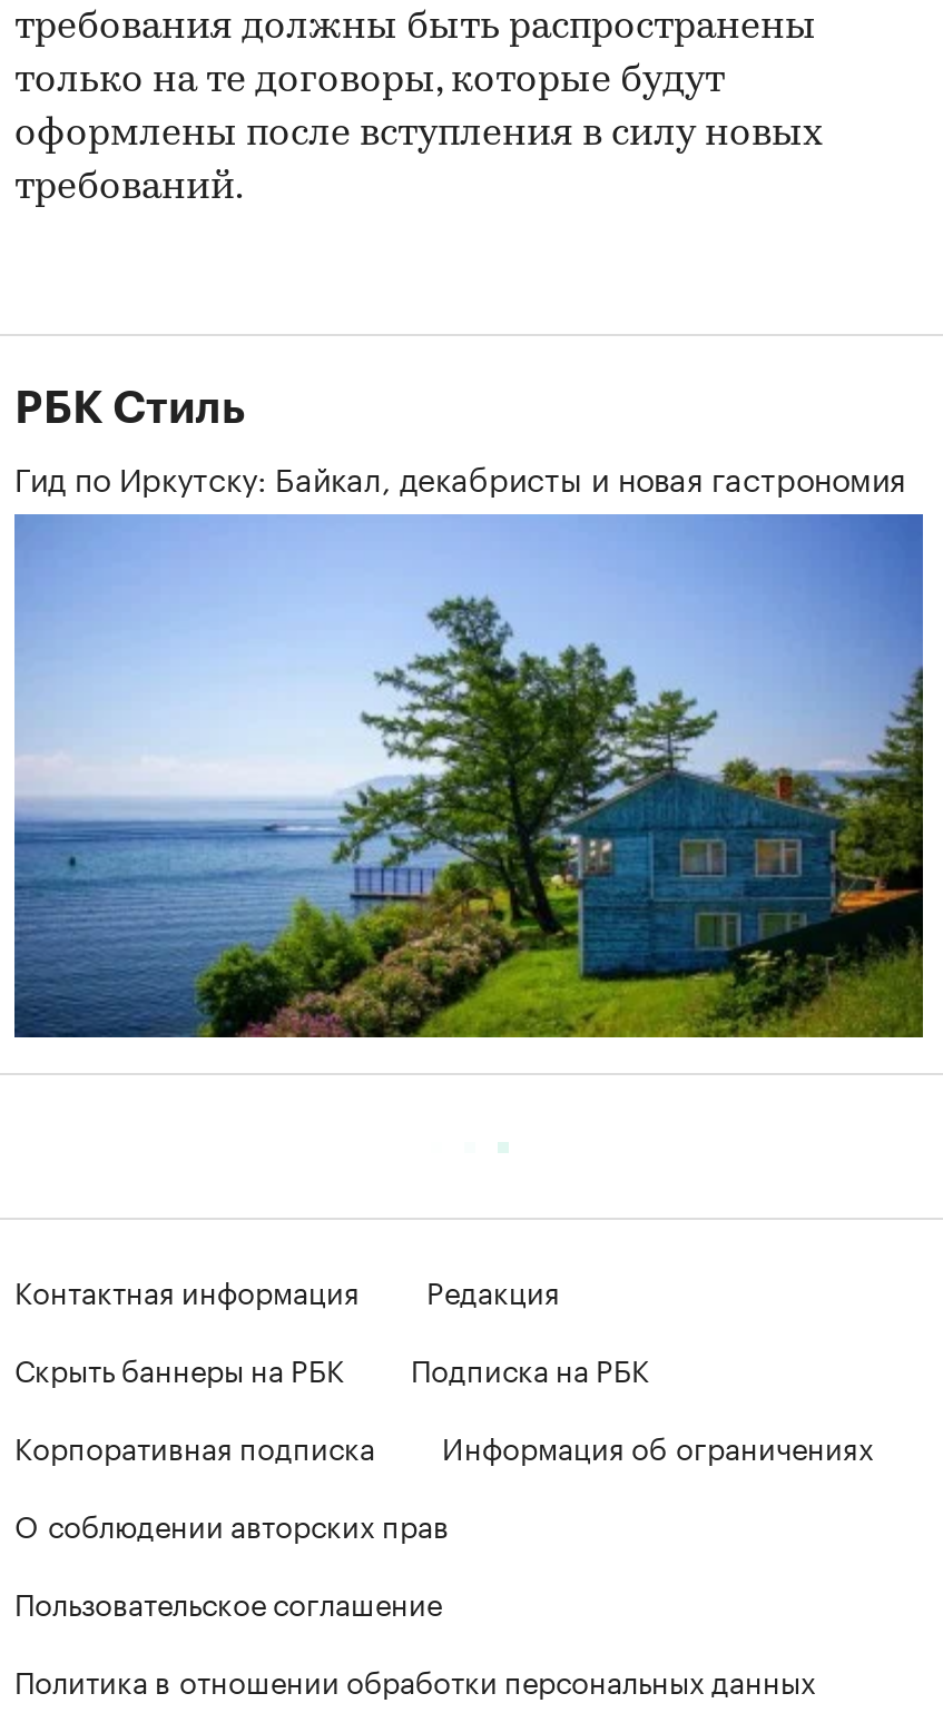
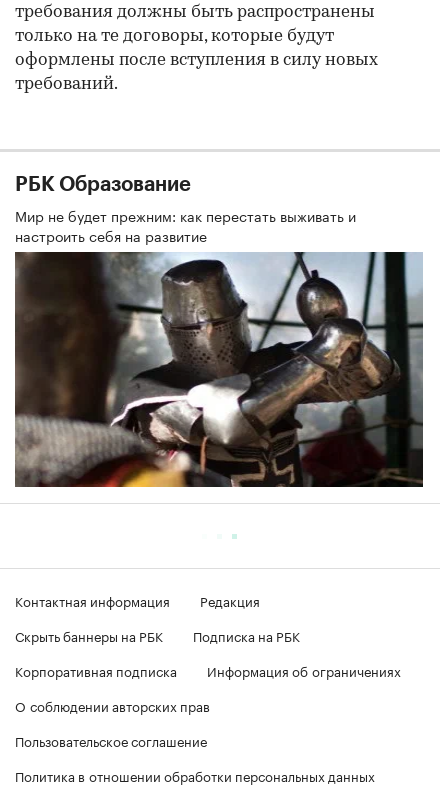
[14,387,914,501] РБК Стиль | Гид по Иркутску: Байкал, декабристы и новая гастрономия -> [15,175,356,246] РБК Образование | Мир не будет прежним: как перестать выживать и | настроить себя на развитие
[12,519,925,1040] [image] -> [14,254,424,488] [image]

